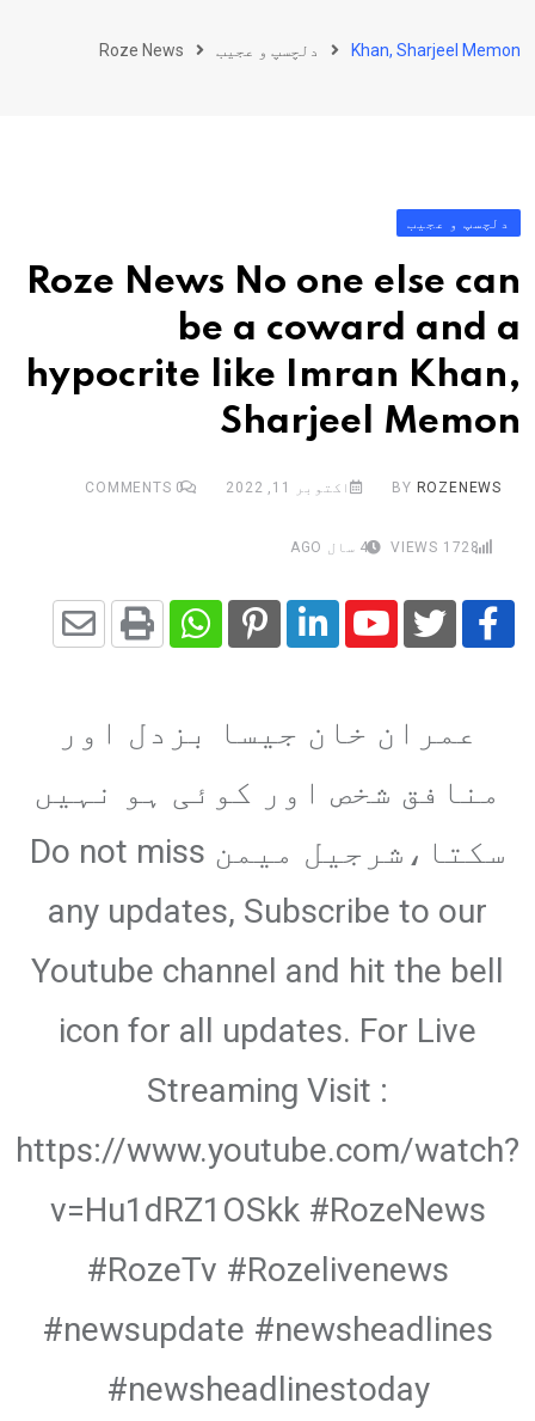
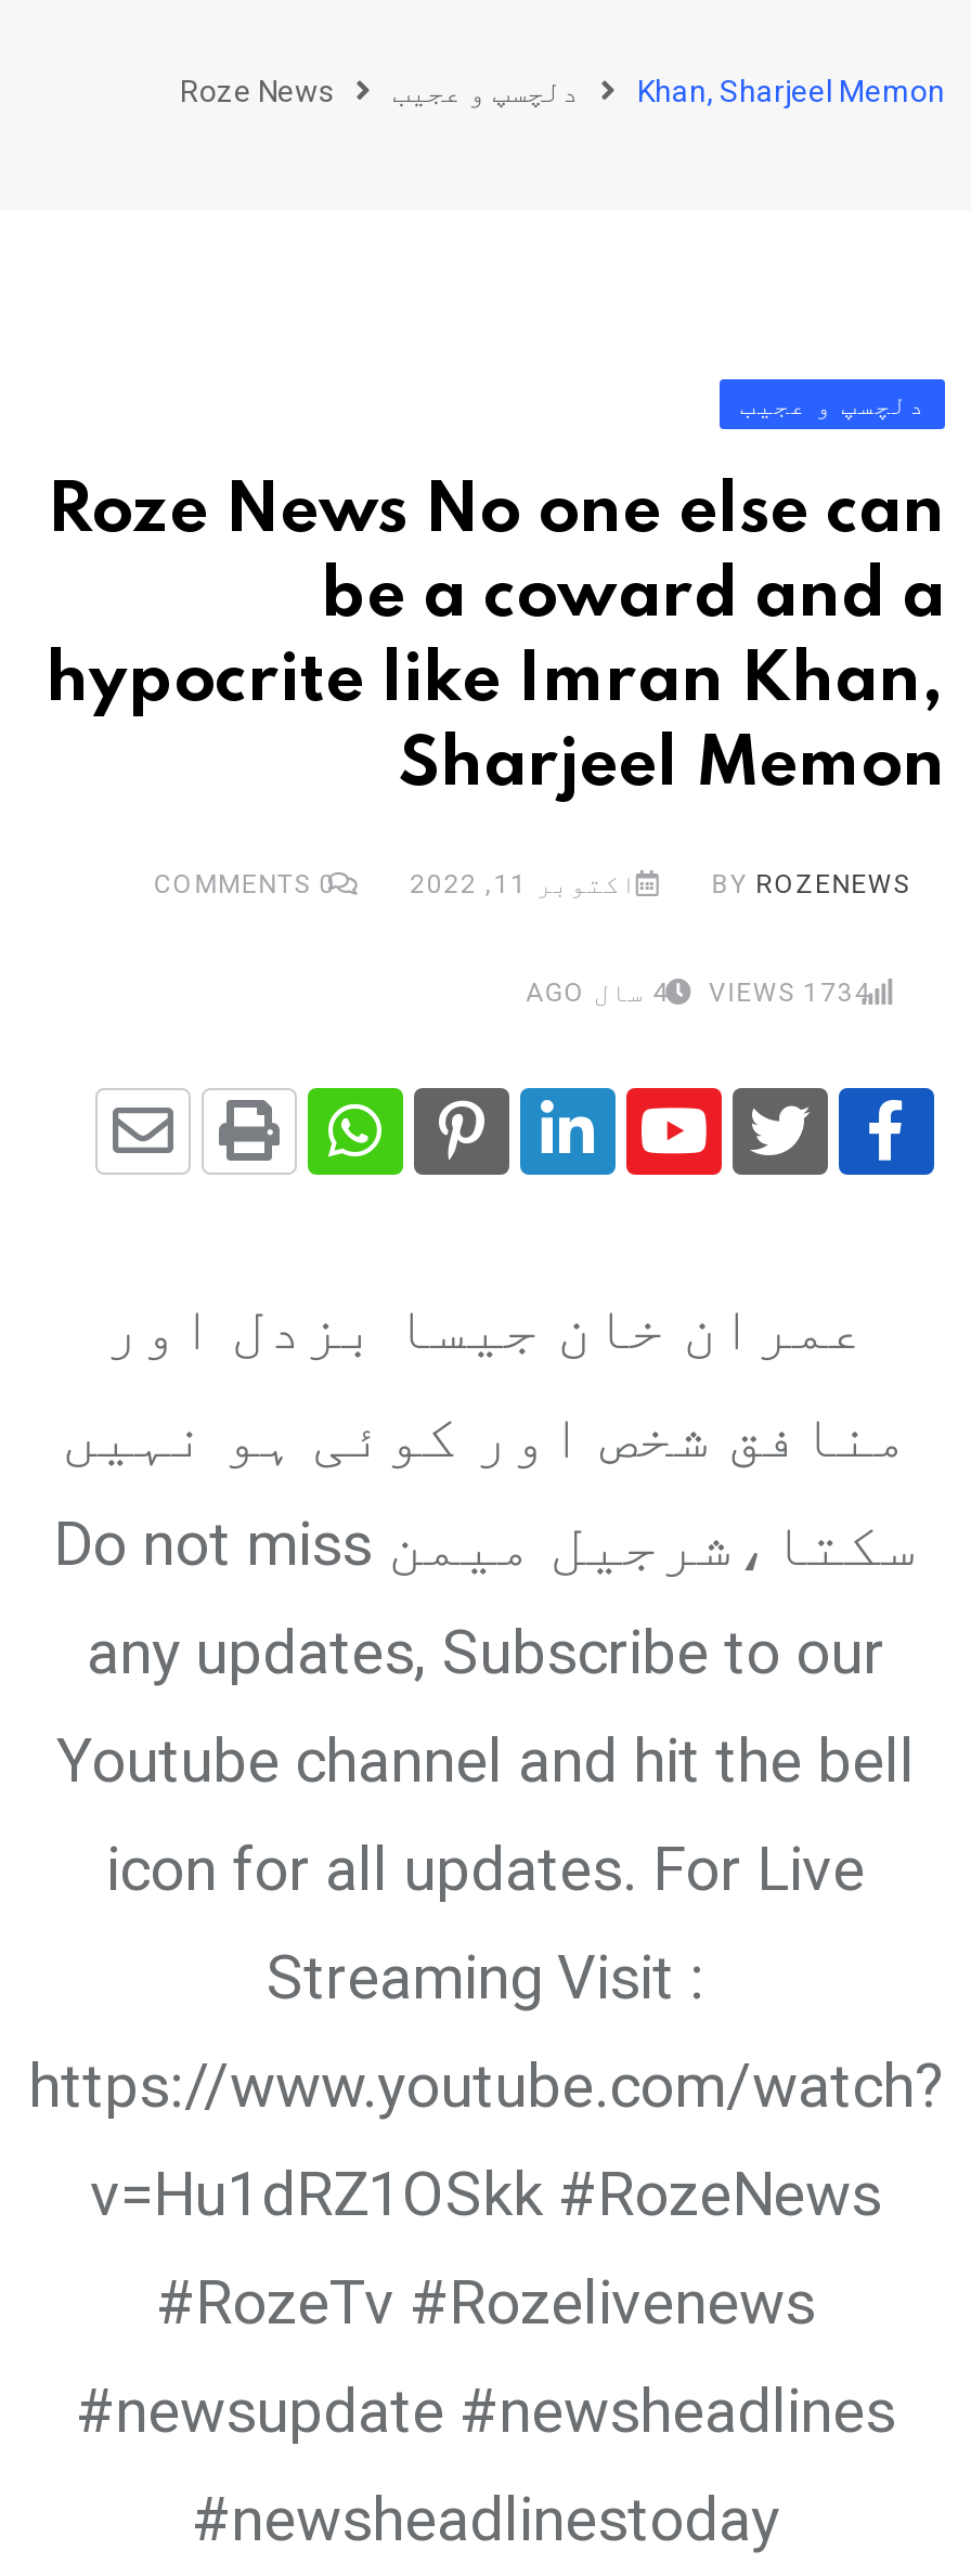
[443,539,480,555] 1728 -> [804,977,871,1007] 1734

